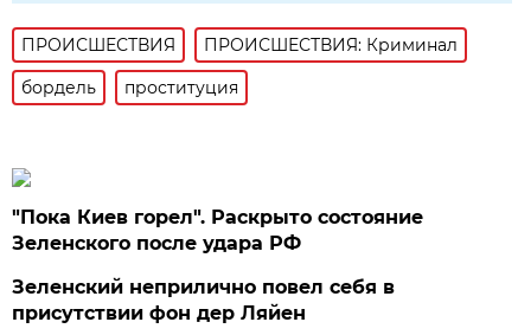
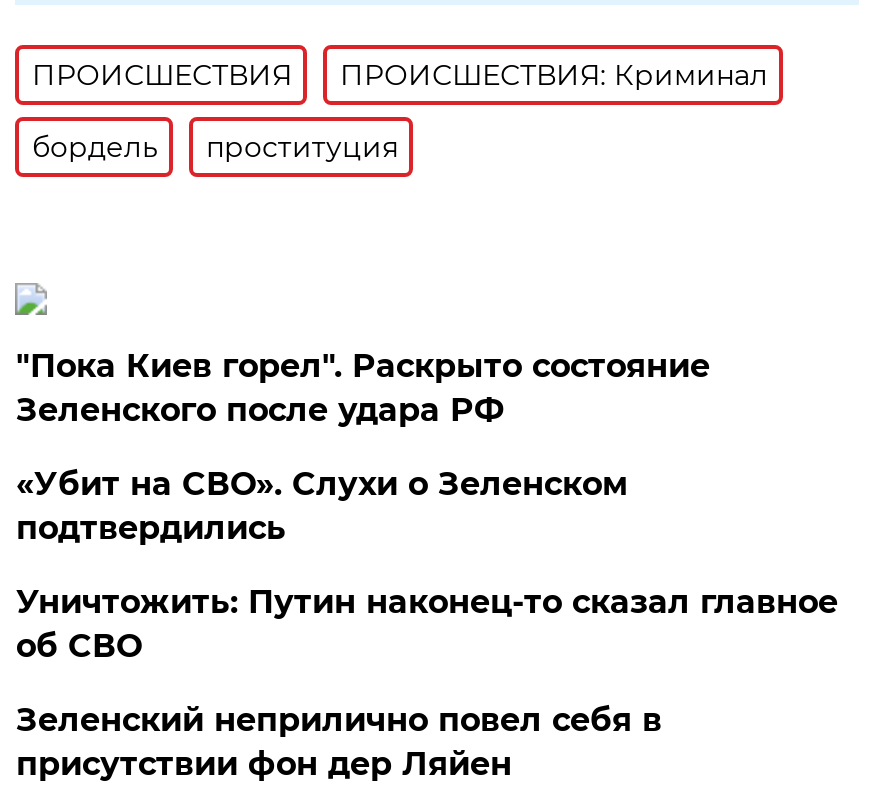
none -> [16,465,838,665] «Убит на СВО». Слухи о Зеленском | подтвердились | Уничтожить: Путин наконец-то сказал главное | об СВО

